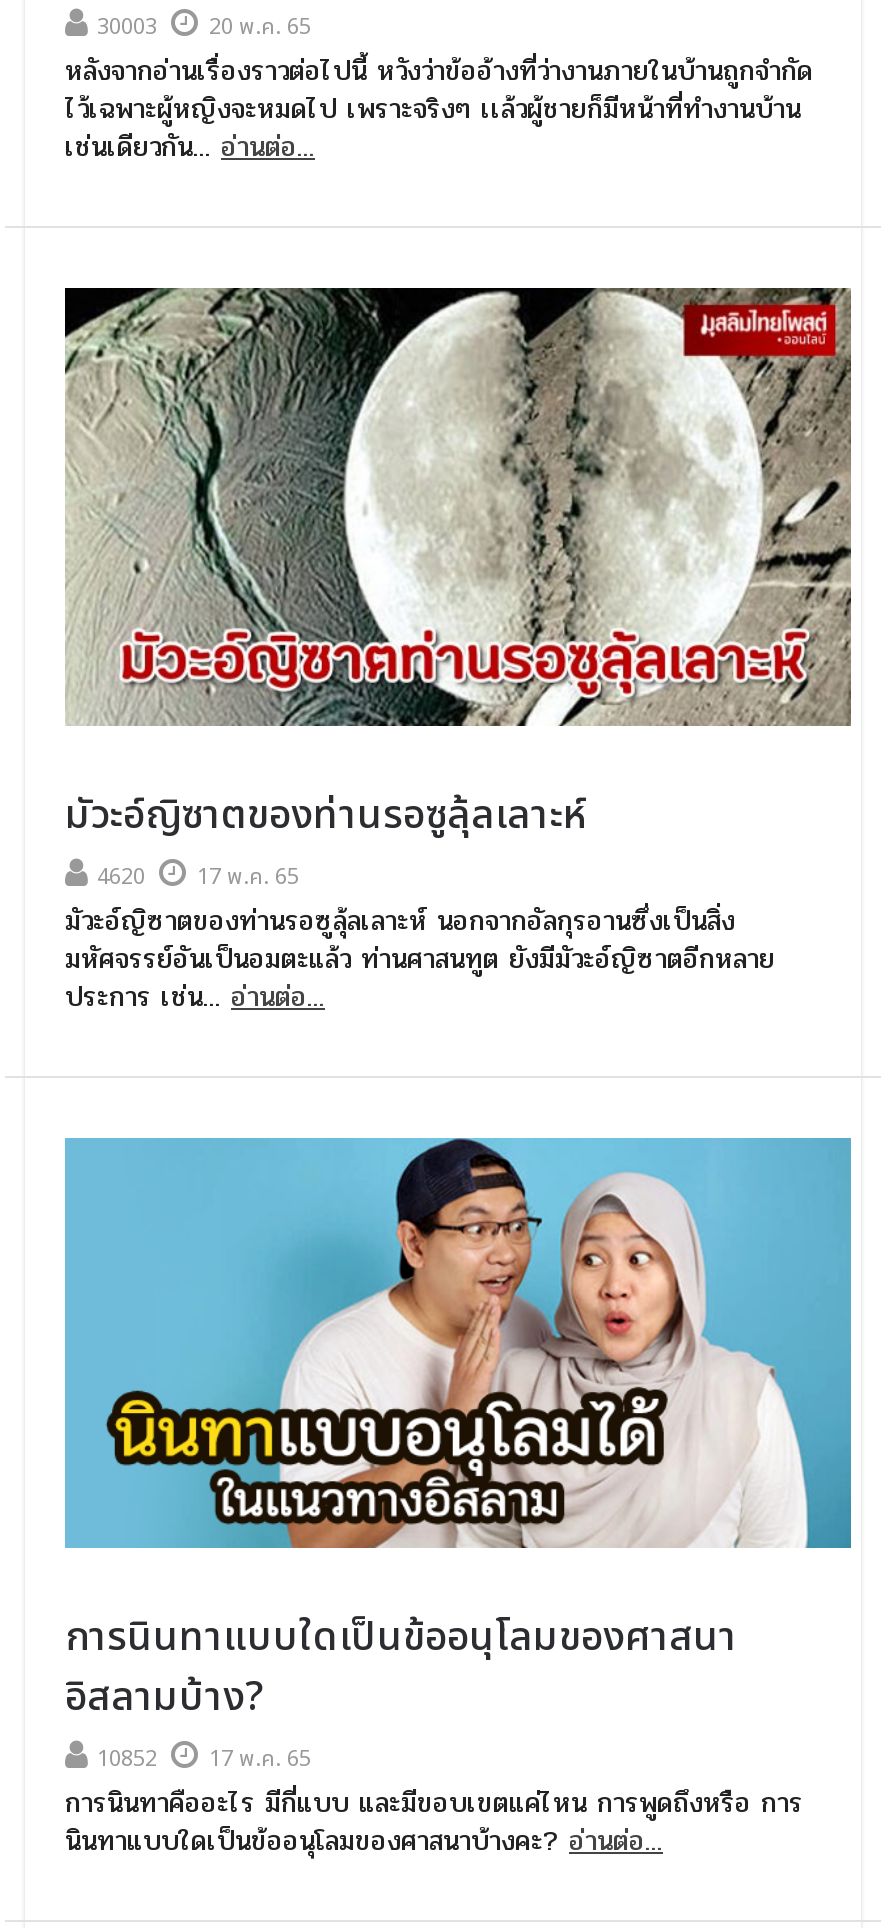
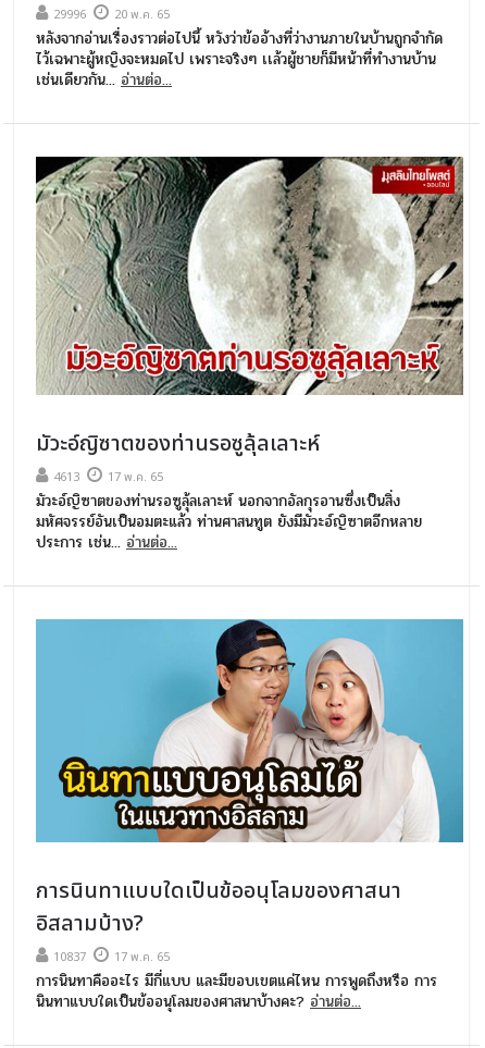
[97,10,311,44] 30003 20 พ.ค. 65 -> [53,5,170,24] 29996 20 พ.ค. 65
[97,860,299,894] 4620 17 พ.ค. 65 -> [53,468,163,487] 4613 17 พ.ค. 65
[97,1742,311,1776] 10852 17 พ.ค. 65 -> [53,948,170,967] 10837 17 พ.ค. 65

